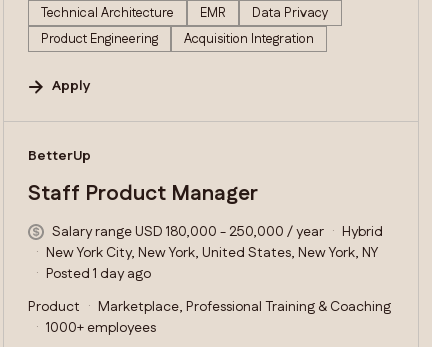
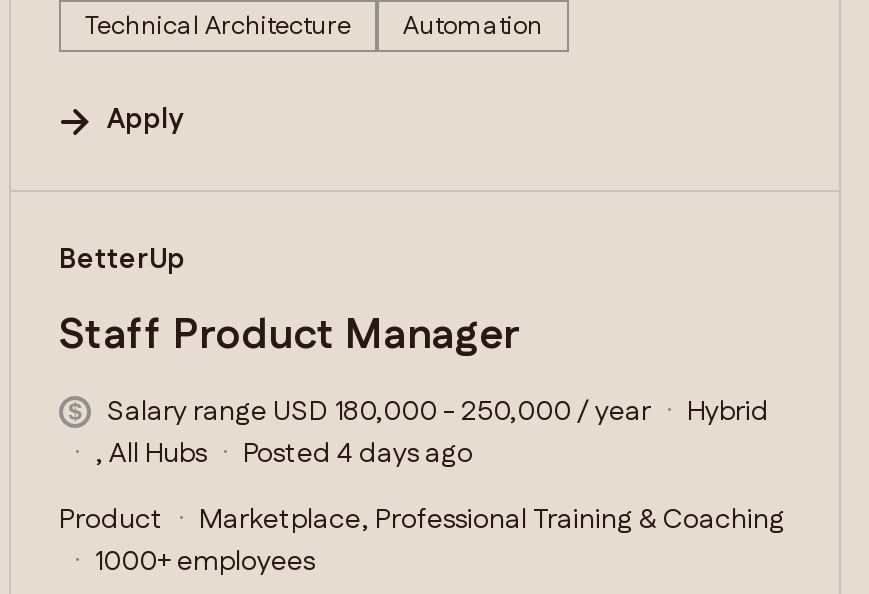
[41,4,329,48] EMR | Data Privacy | Product Engineering | Acquisition Integration -> [403,8,543,44] Automation
[46,243,378,284] New York City, New York, United States, New York, NY | Posted 1 day ago -> [95,434,473,474] , All Hubs | Posted 4 days ago

